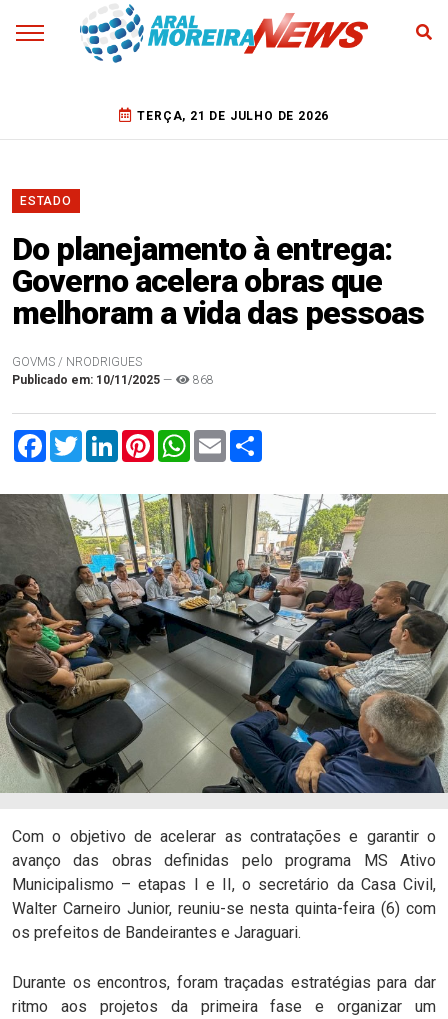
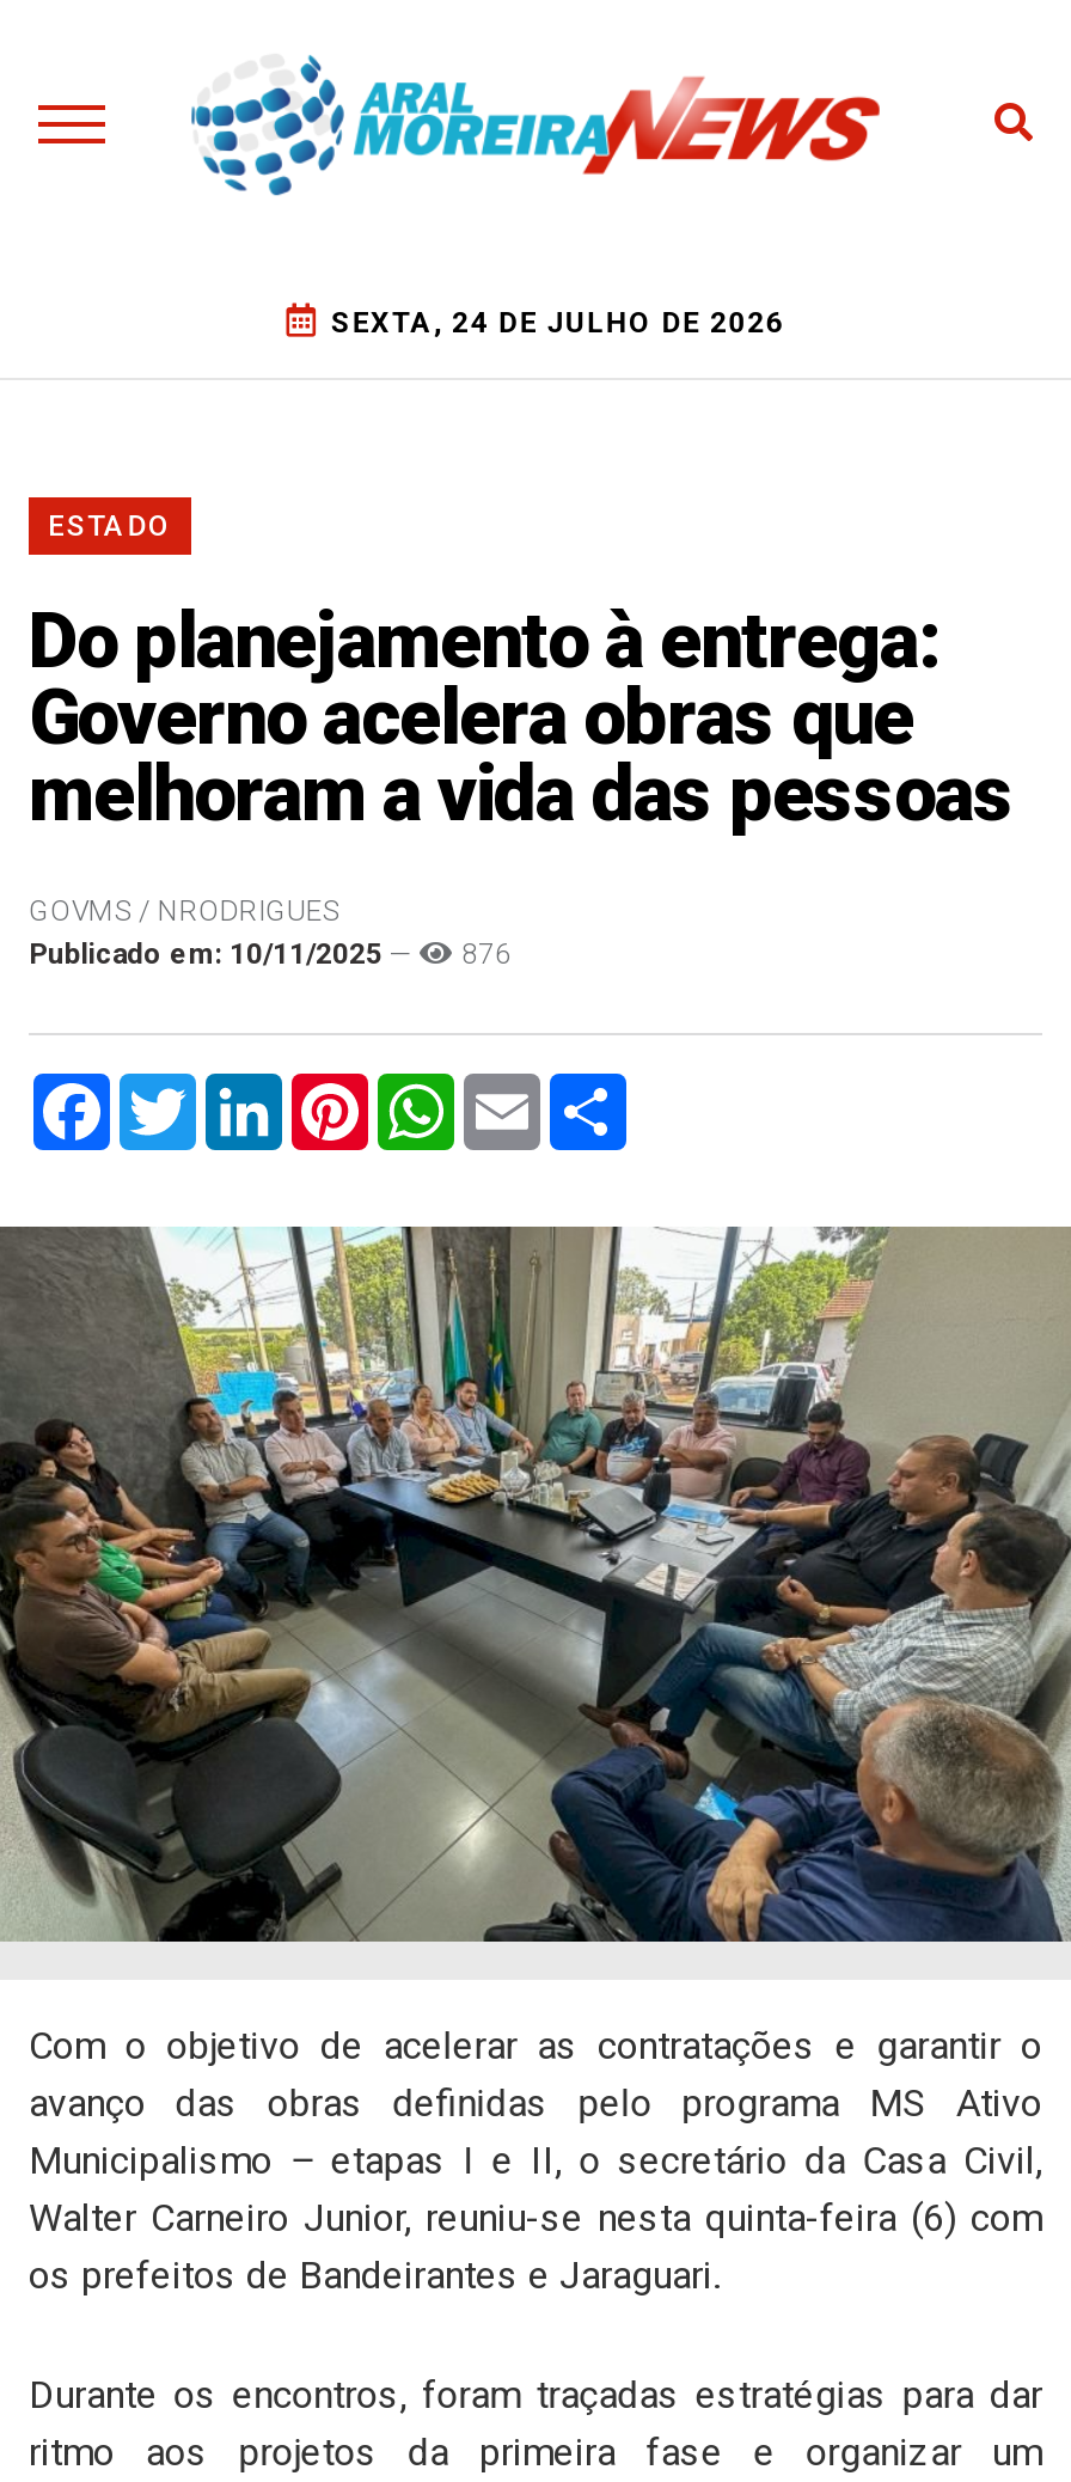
[137,109,329,123] TERÇA, 21 DE JULHO DE 2026 -> [331,307,785,340] SEXTA, 24 DE JULHO DE 2026
[12,373,214,387] Publicado em: 10/11/2025 — 868 -> [29,938,512,971] Publicado em: 10/11/2025 — 876

